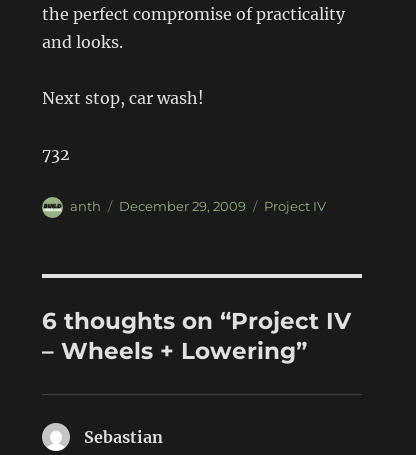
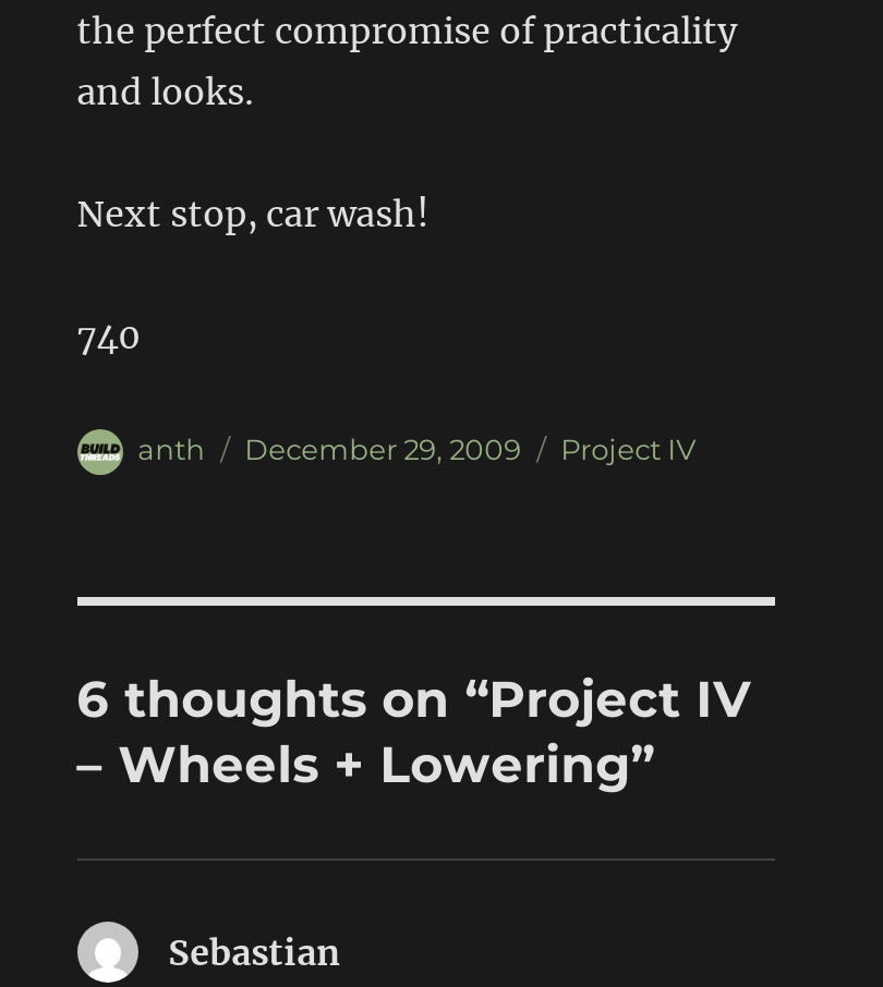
[42,144,70,164] 732 -> [77,315,140,358] 740

